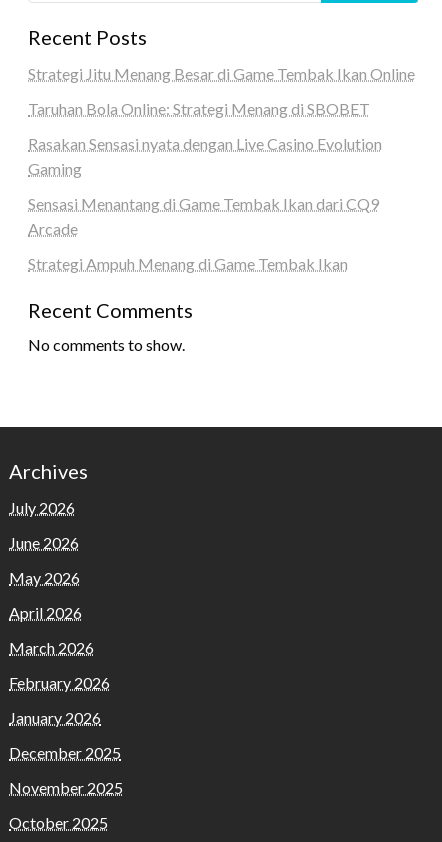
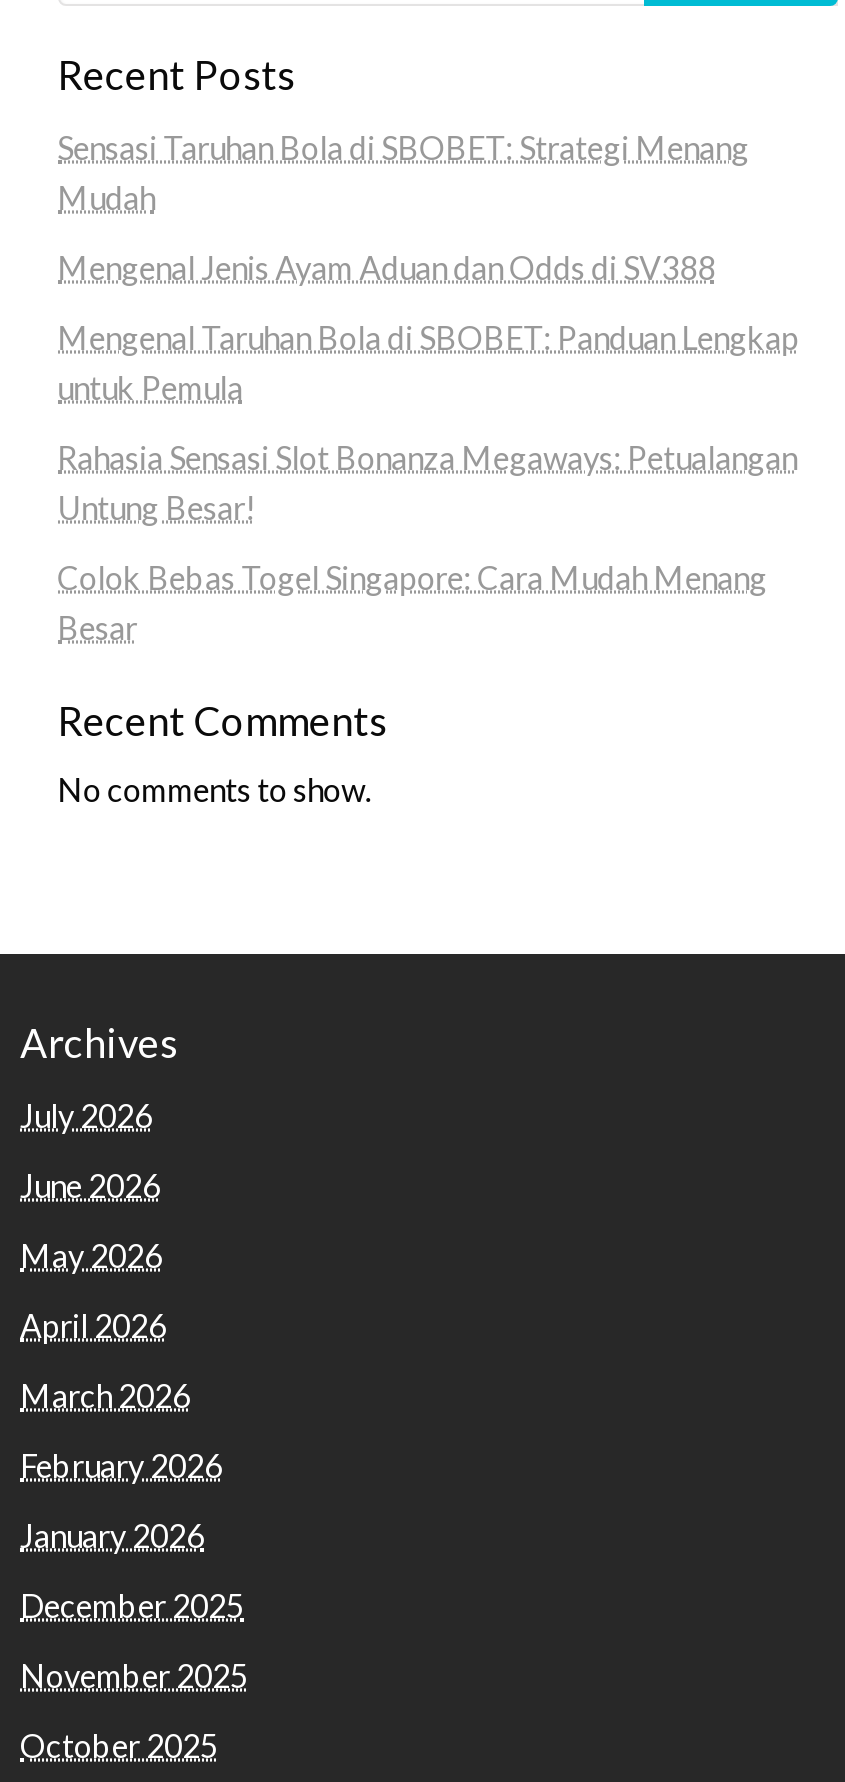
[28,64,415,83] Strategi Jitu Menang Besar di Game Tembak Ikan Online -> [57,128,749,216] Sensasi Taruhan Bola di SBOBET: Strategi Menang | Mudah
[28,99,370,118] Taruhan Bola Online: Strategi Menang di SBOBET -> [57,248,715,286] Mengenal Jenis Ayam Aduan dan Odds di SV388
[28,134,382,178] Rasakan Sensasi nyata dengan Live Casino Evolution | Gaming -> [57,318,799,406] Mengenal Taruhan Bola di SBOBET: Panduan Lengkap | untuk Pemula
[28,194,379,238] Sensasi Menantang di Game Tembak Ikan dari CQ9 | Arcade -> [57,438,797,526] Rahasia Sensasi Slot Bonanza Megaways: Petualangan | Untung Besar!
[28,254,348,273] Strategi Ampuh Menang di Game Tembak Ikan -> [57,558,767,646] Colok Bebas Togel Singapore: Cara Mudah Menang | Besar

